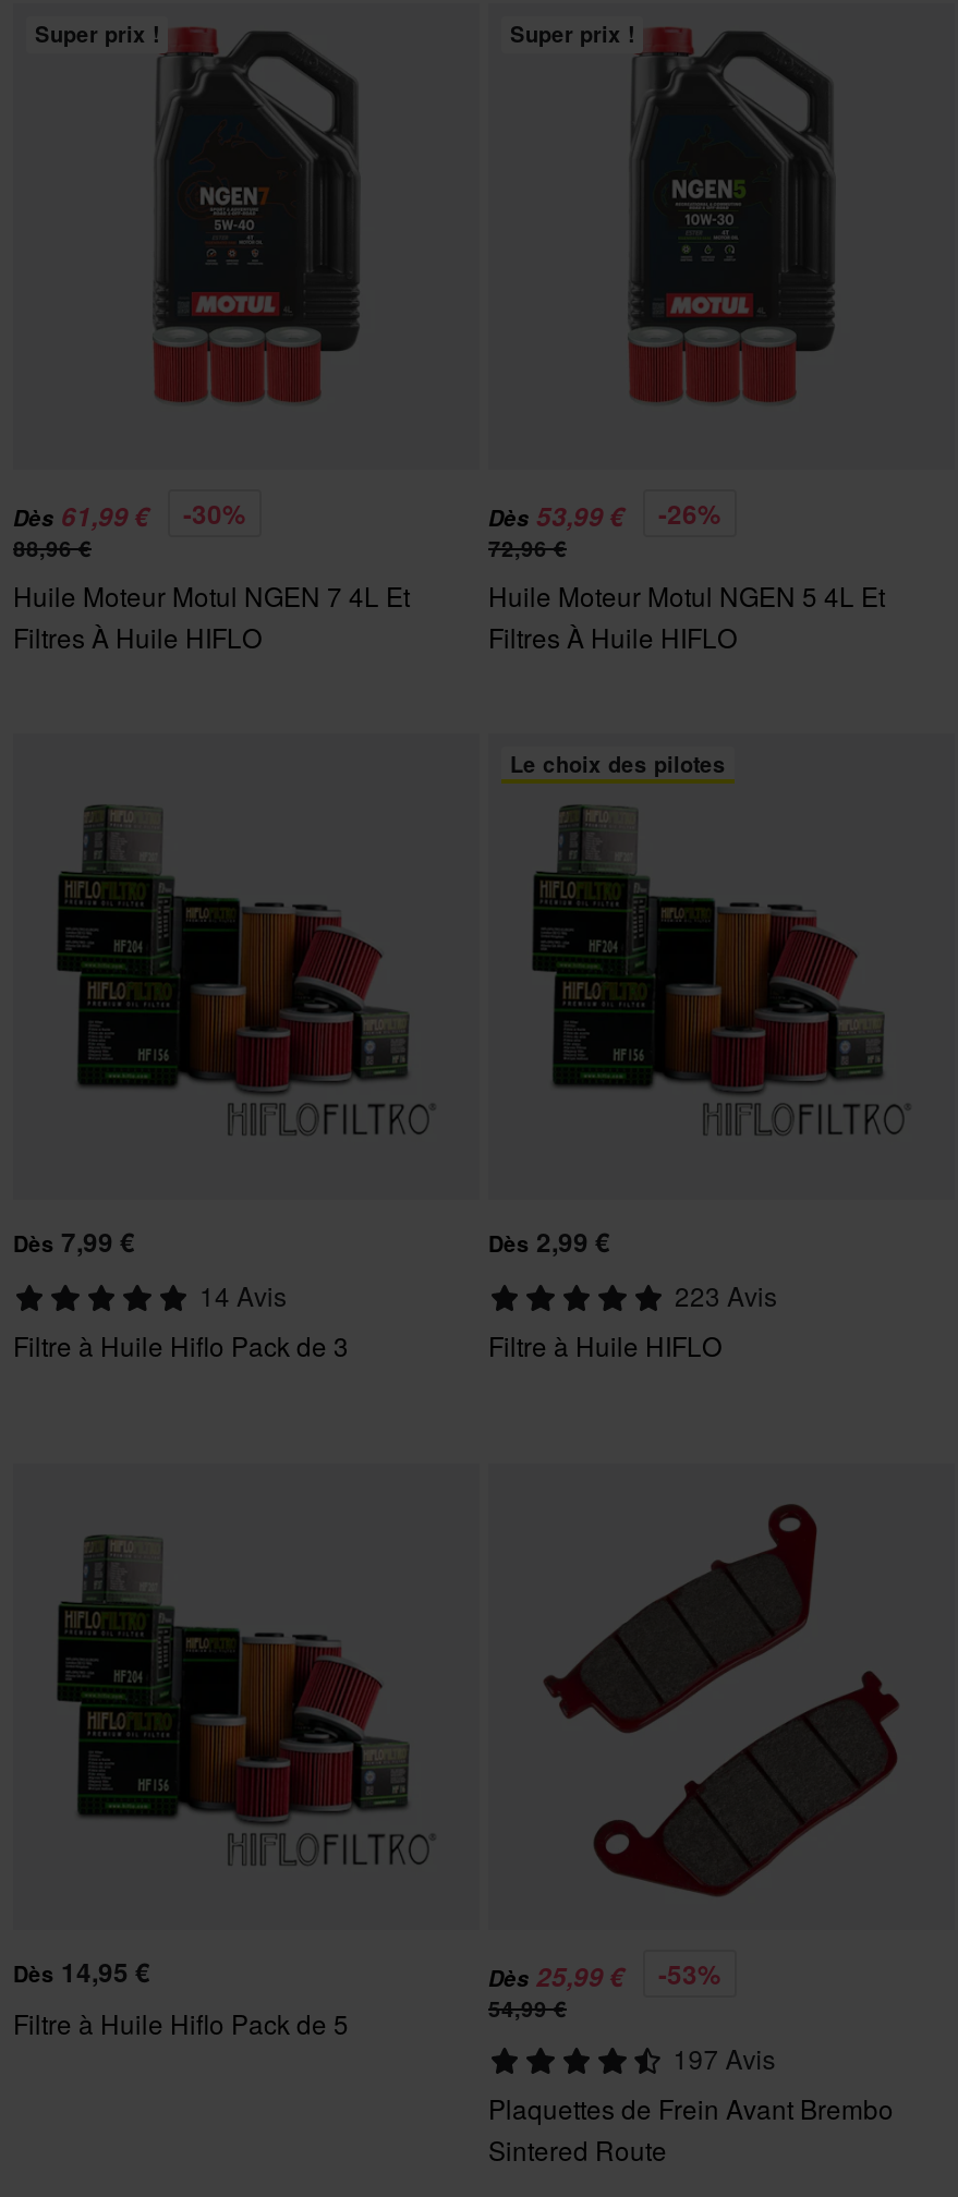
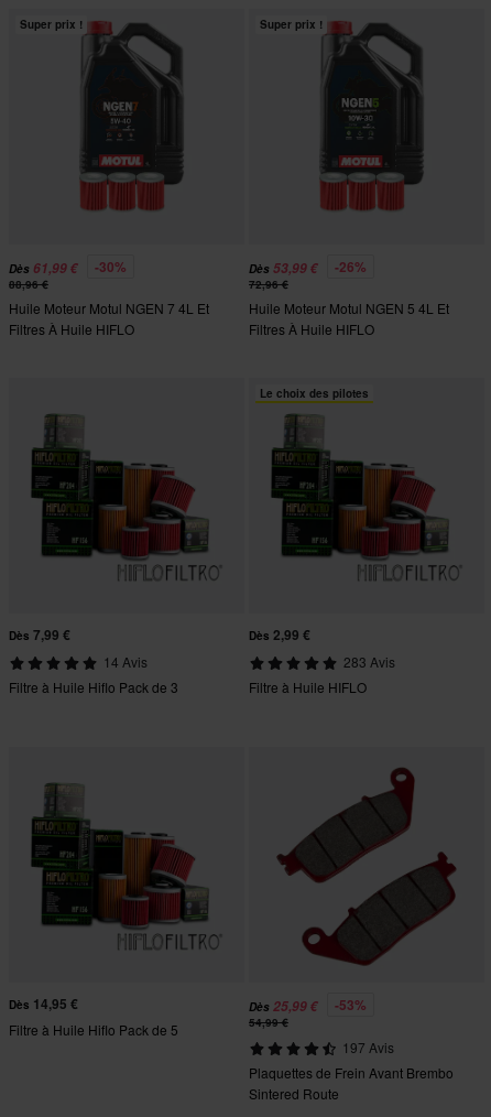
[675,1276,777,1313] 223 Avis -> [343,652,395,671] 283 Avis

